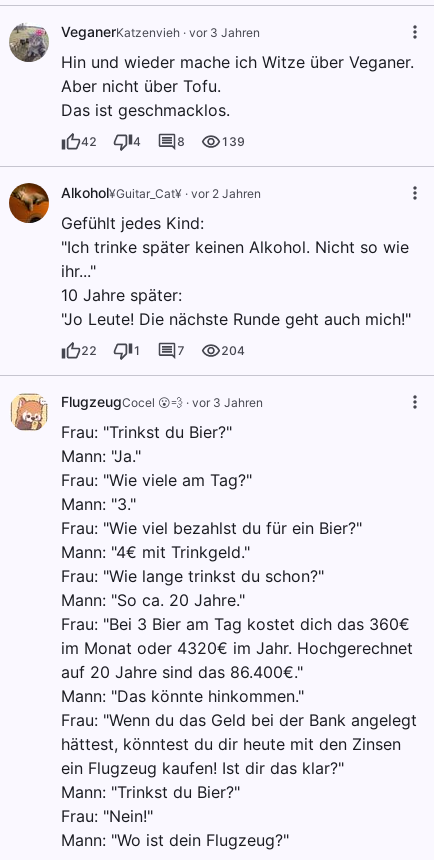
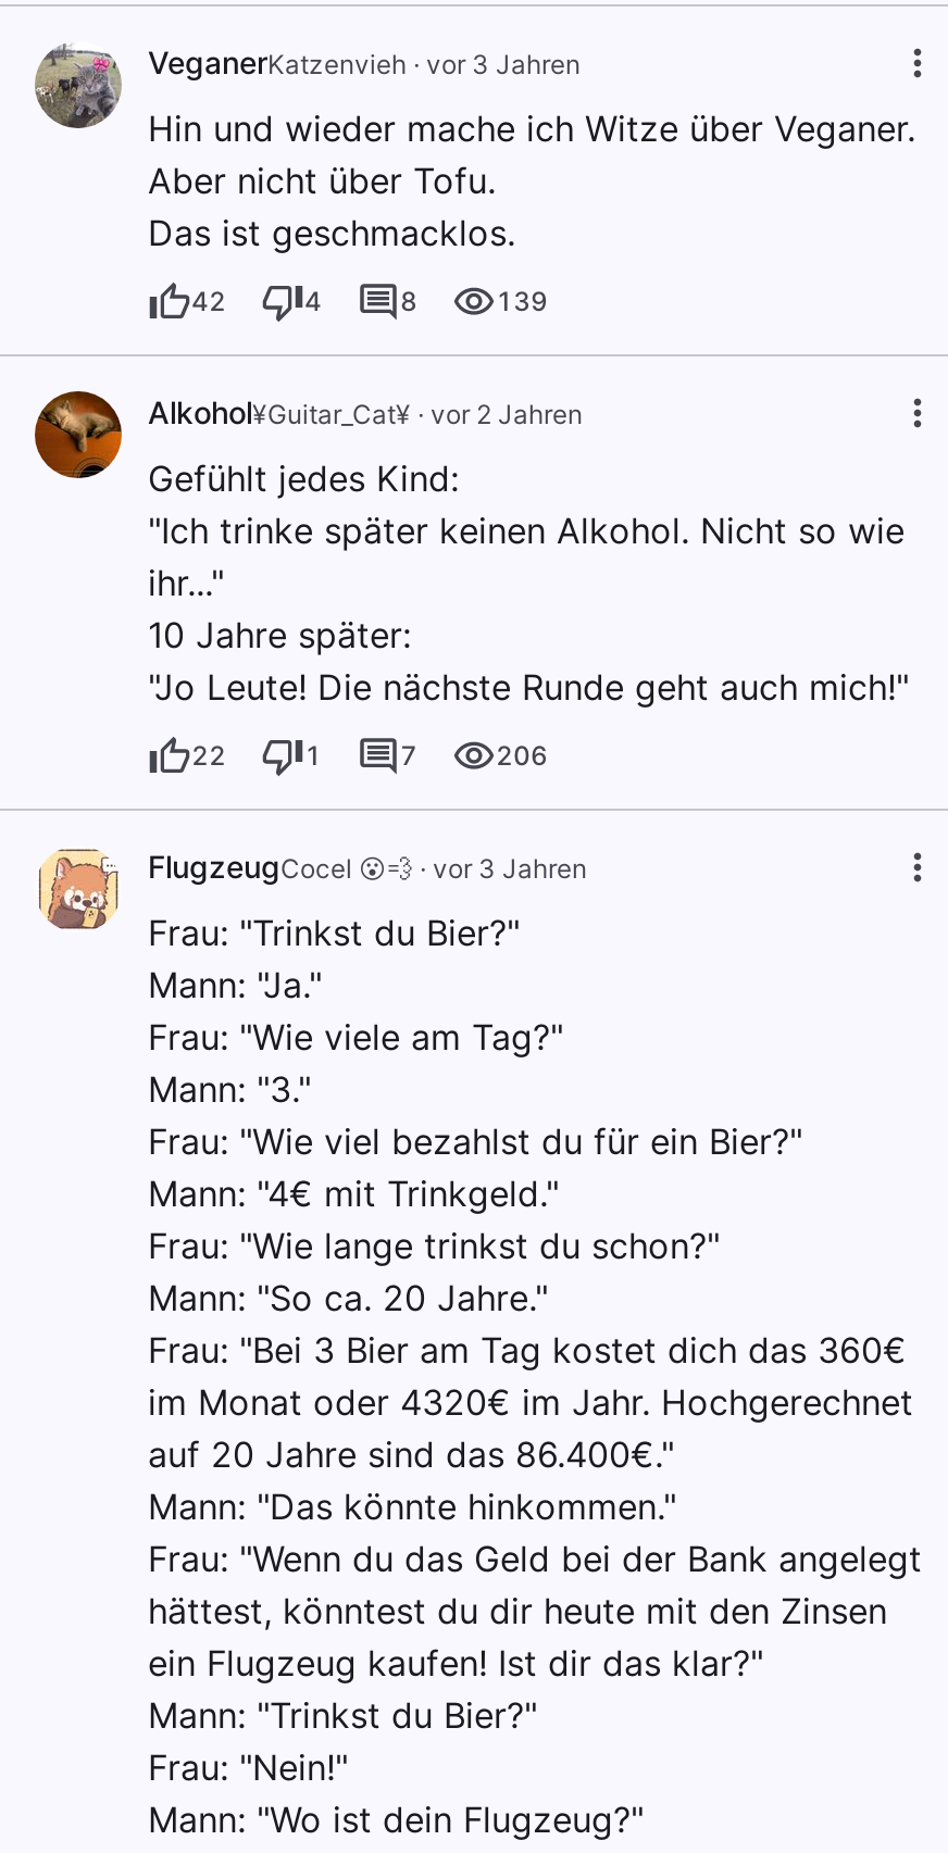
[221,343,245,358] 204 -> [496,739,548,772] 206

